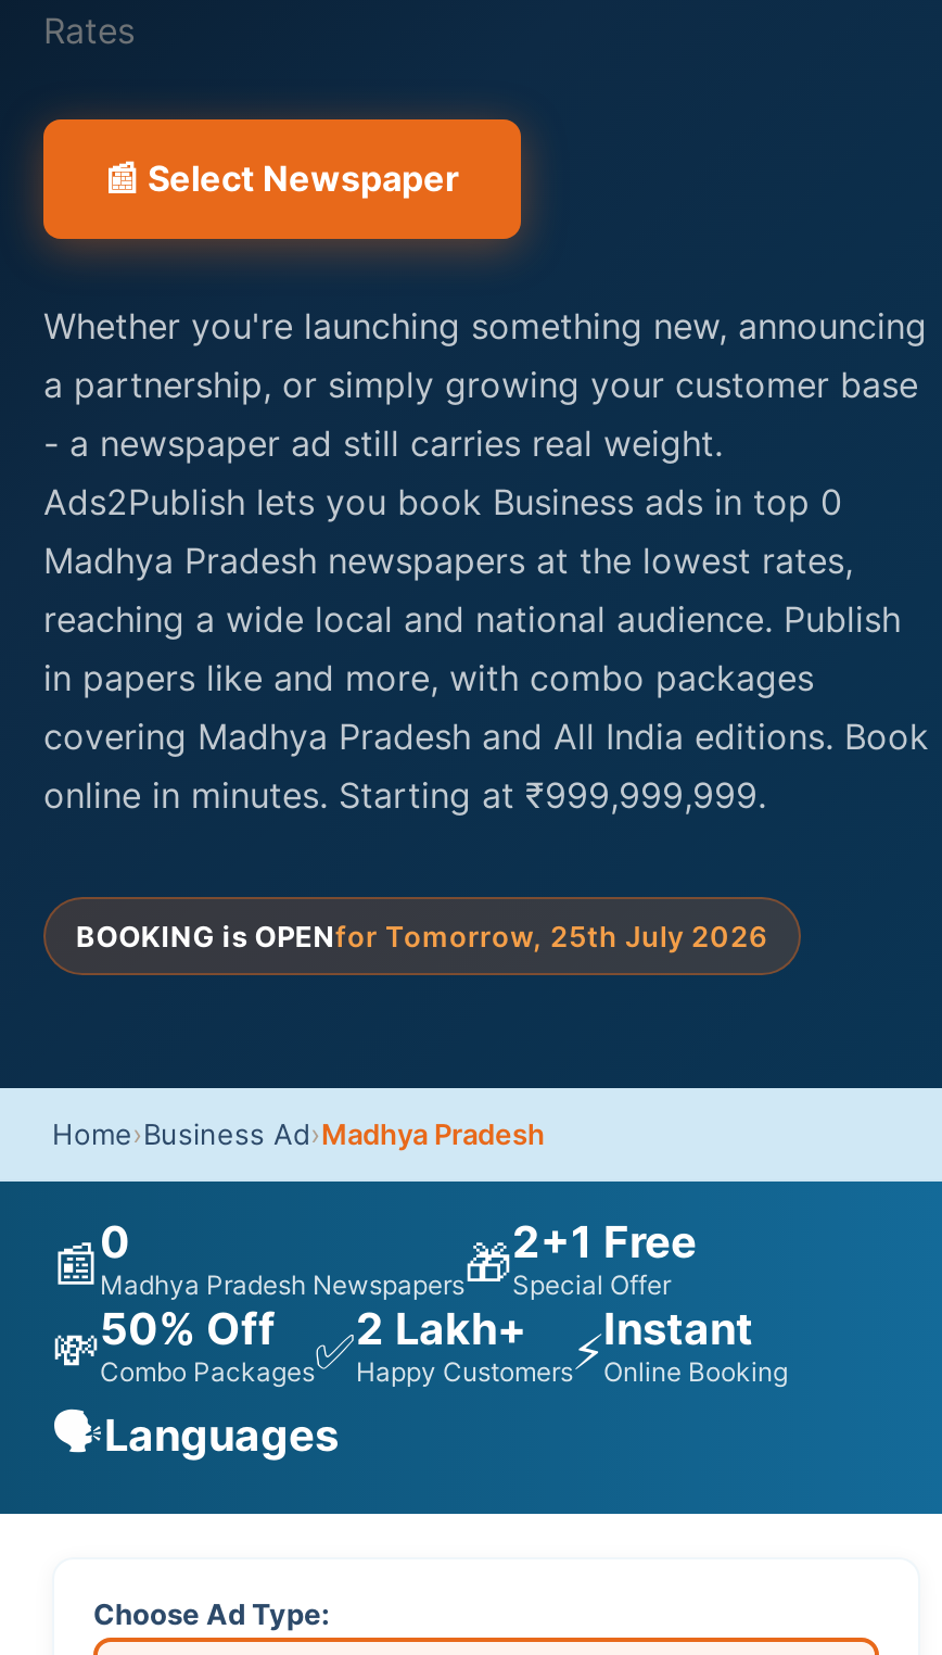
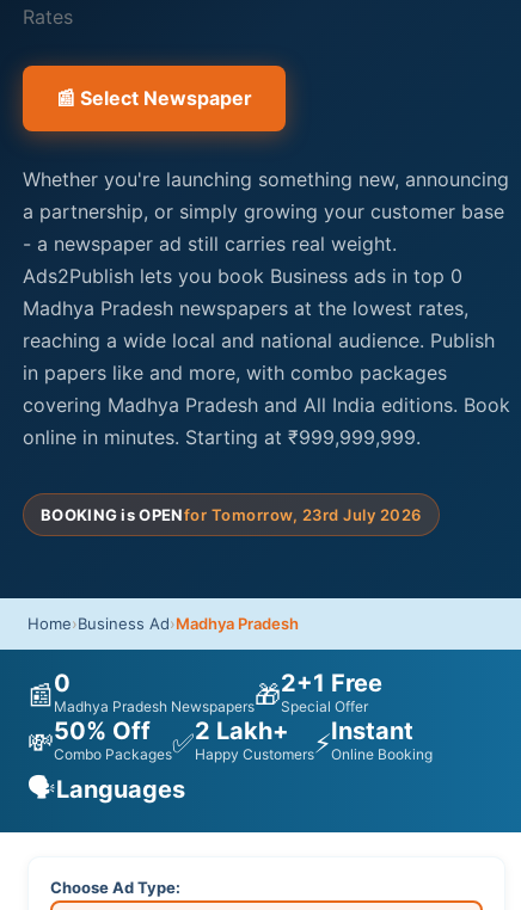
[76,919,767,953] BOOKING is OPENfor Tomorrow, 25th July 2026 -> [41,505,421,524] BOOKING is OPENfor Tomorrow, 23rd July 2026

